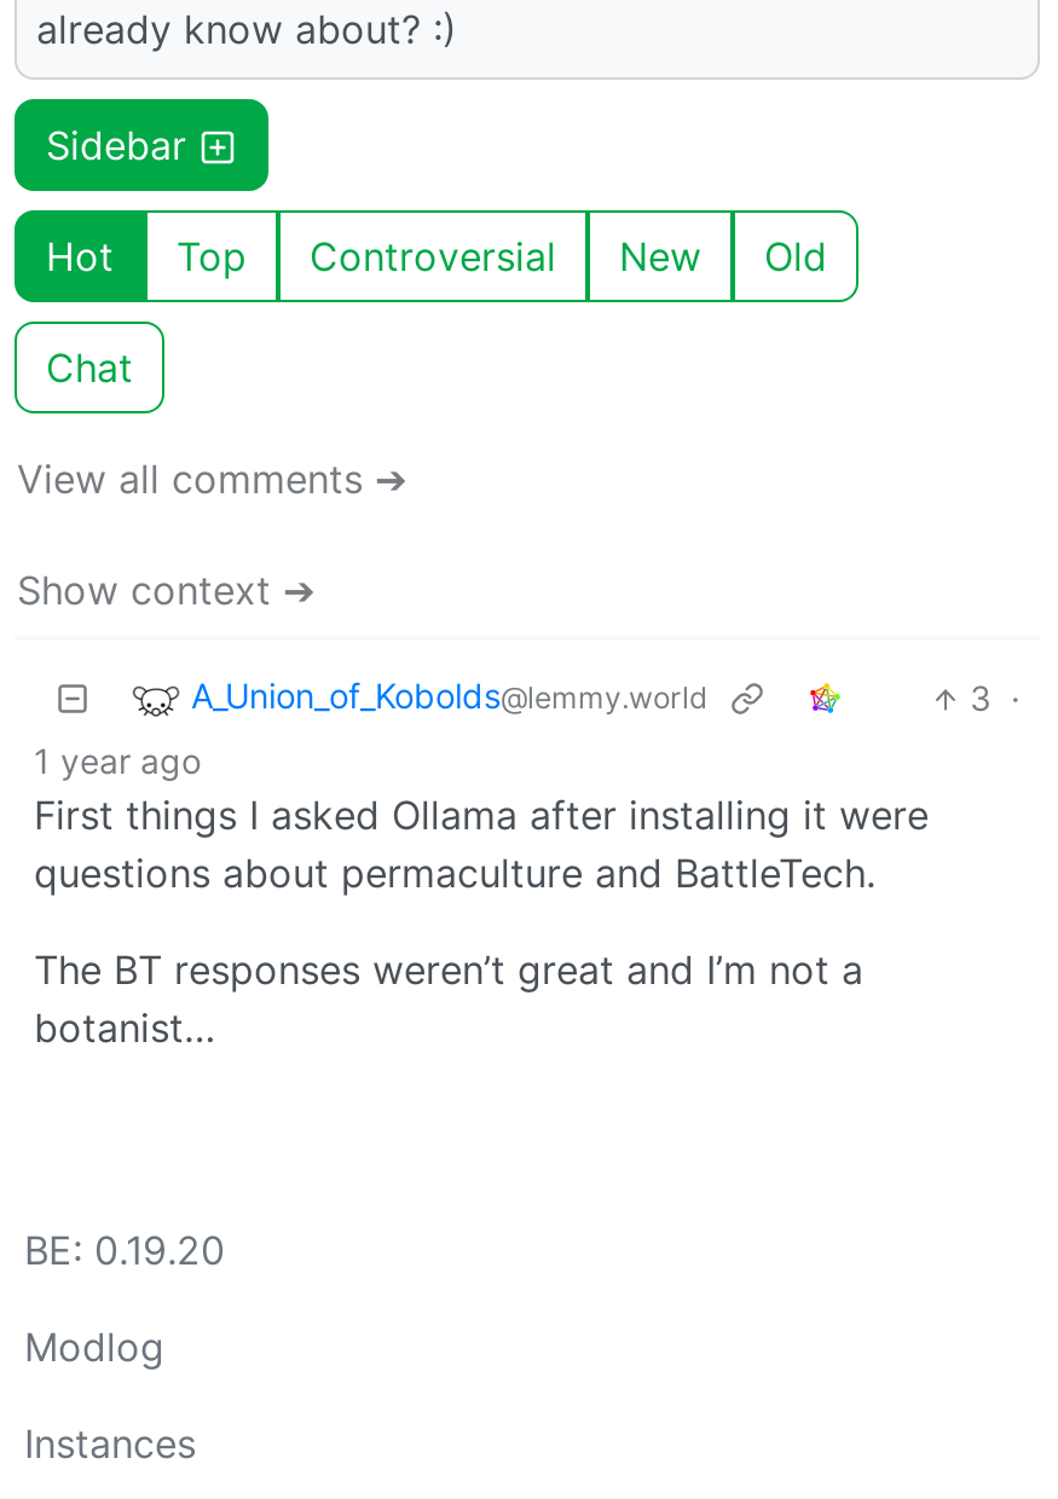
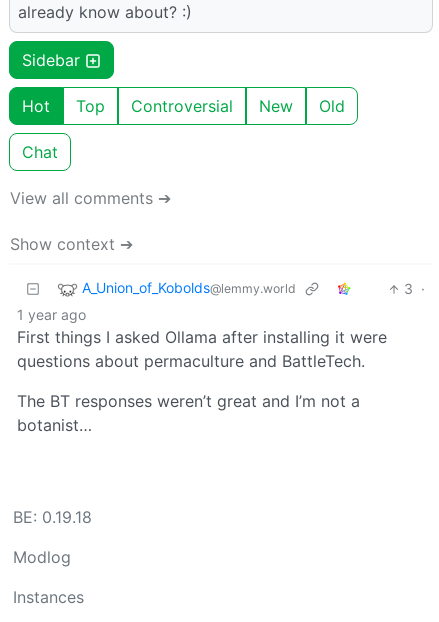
[24,1226,225,1275] BE: 0.19.20 -> [13,507,92,527] BE: 0.19.18

